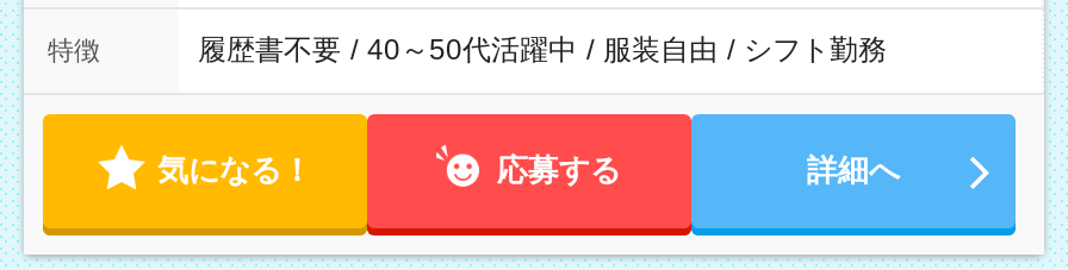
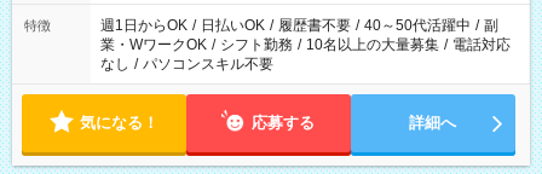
[198,33,887,67] 履歴書不要 / 40～50代活躍中 / 服装自由 / シフト勤務 -> [100,17,511,72] 週1日からOK / 日払いOK / 履歴書不要 / 40～50代活躍中 / 副 | 業・WワークOK / シフト勤務 / 10名以上の大量募集 / 電話対応 | なし / パソコンスキル不要

